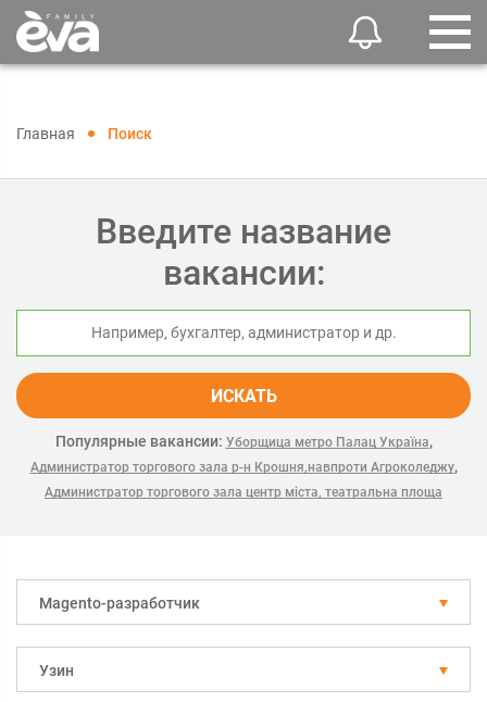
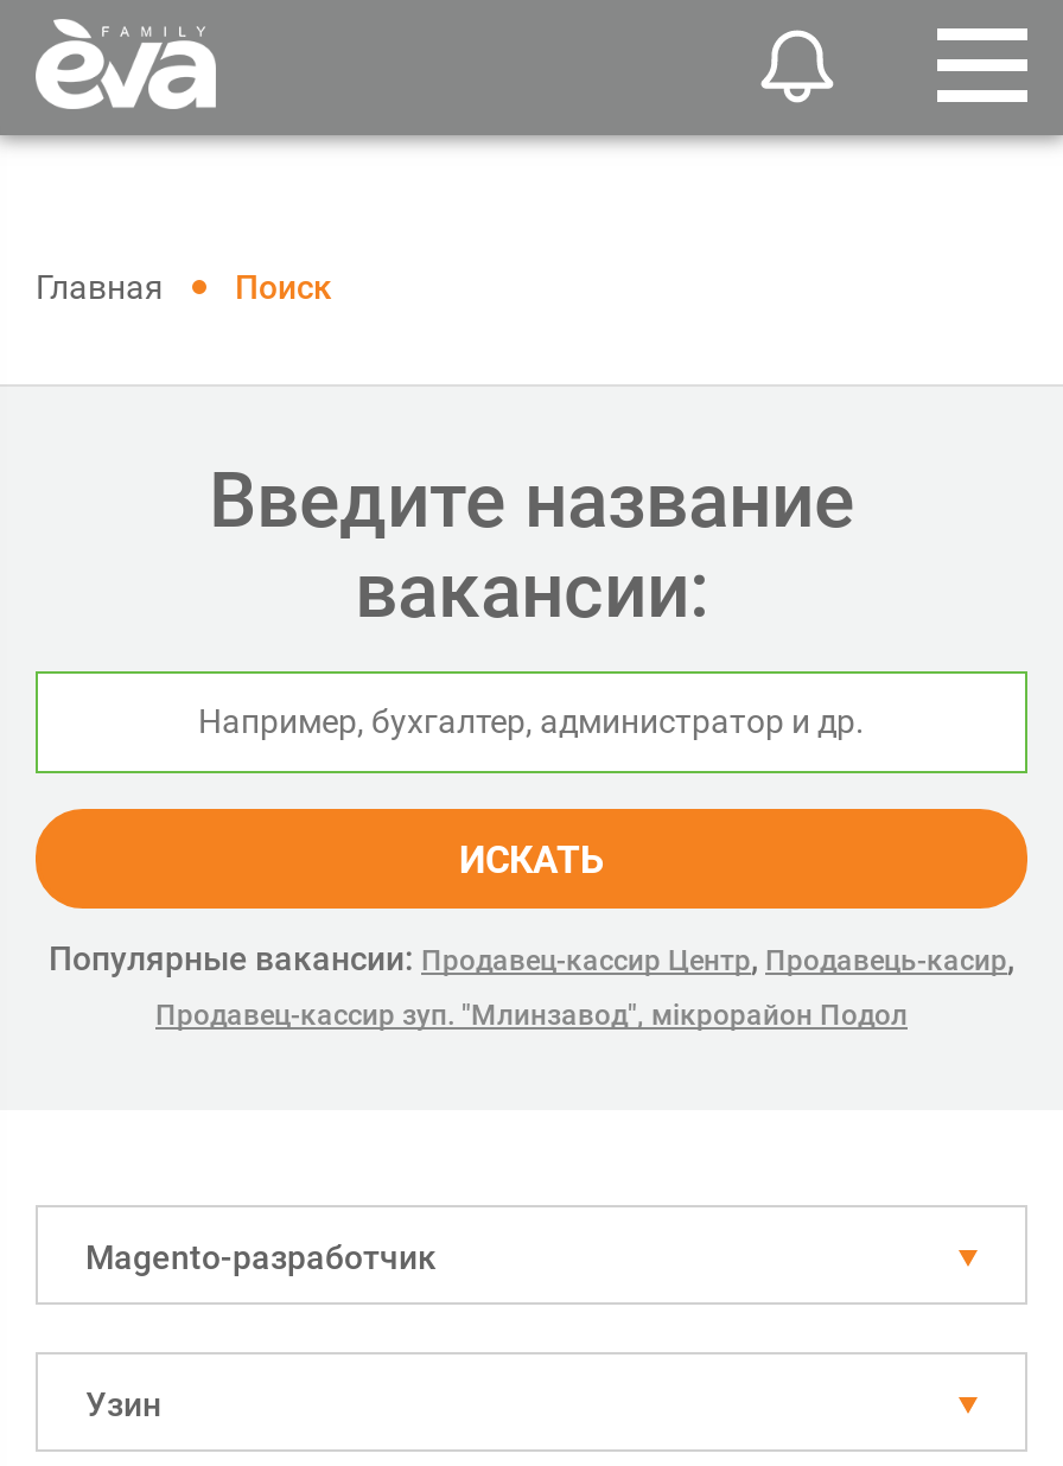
[30,433,457,475] Популярные вакансии: Уборщица метро Палац Україна, | Администратор торгового зала р-н Крошня,навпроти Агроколеджу, -> [49,939,1014,977] Популярные вакансии: Продавец-кассир Центр, Продавець-касир,
[45,485,442,500] Администратор торгового зала центр міста, театральна площа -> [155,999,908,1032] Продавец-кассир зуп. "Млинзавод", мікрорайон Подол

